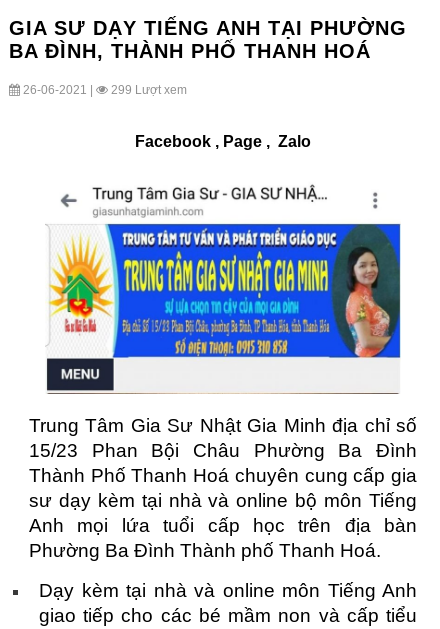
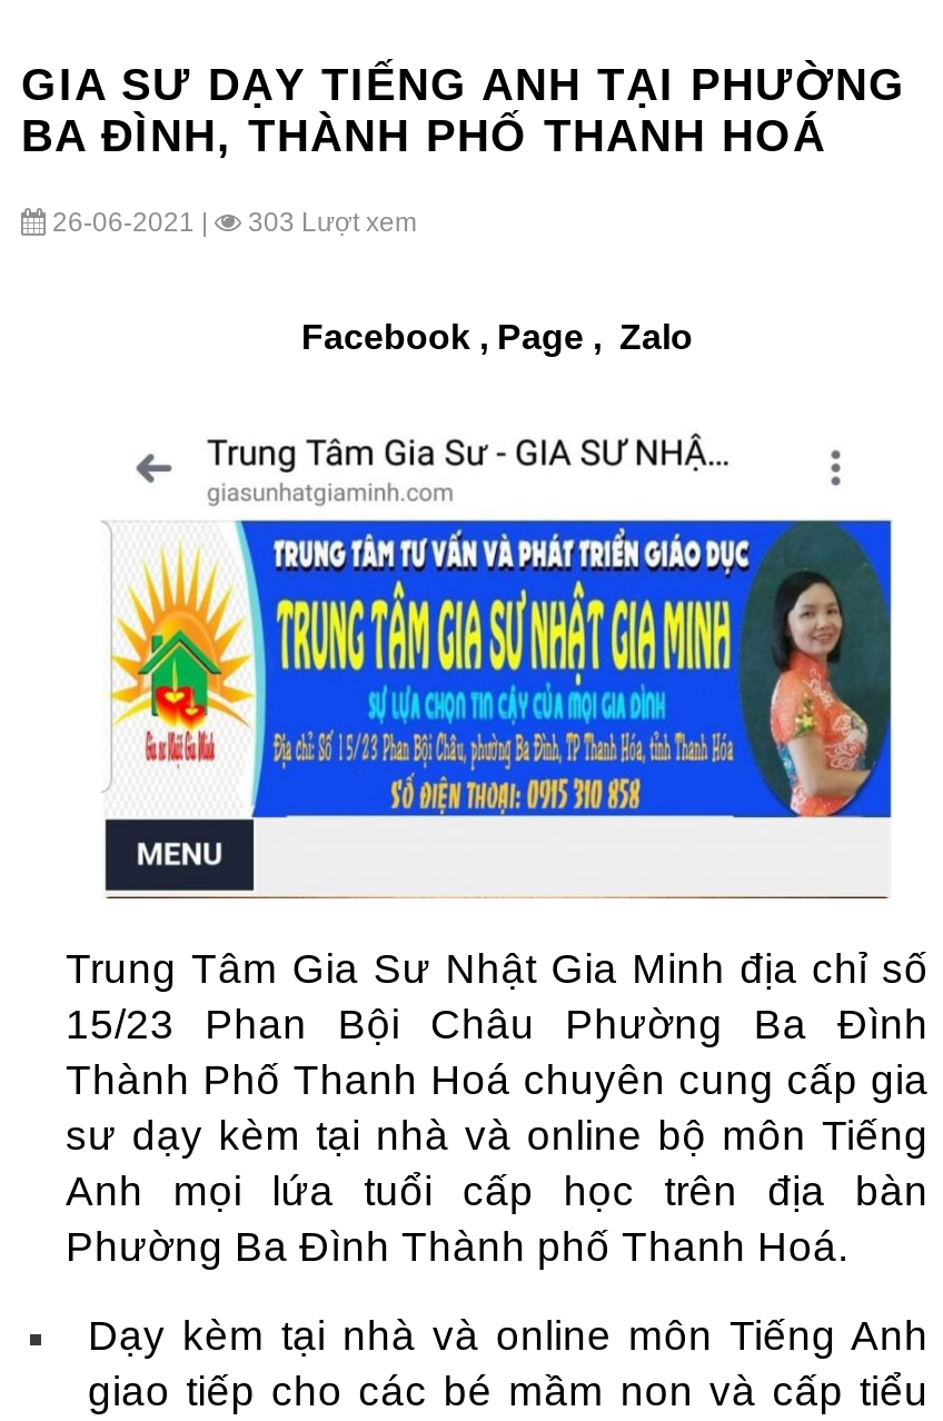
[108,83,187,97] 299 Lượt xem -> [241,207,417,238] 303 Lượt xem

